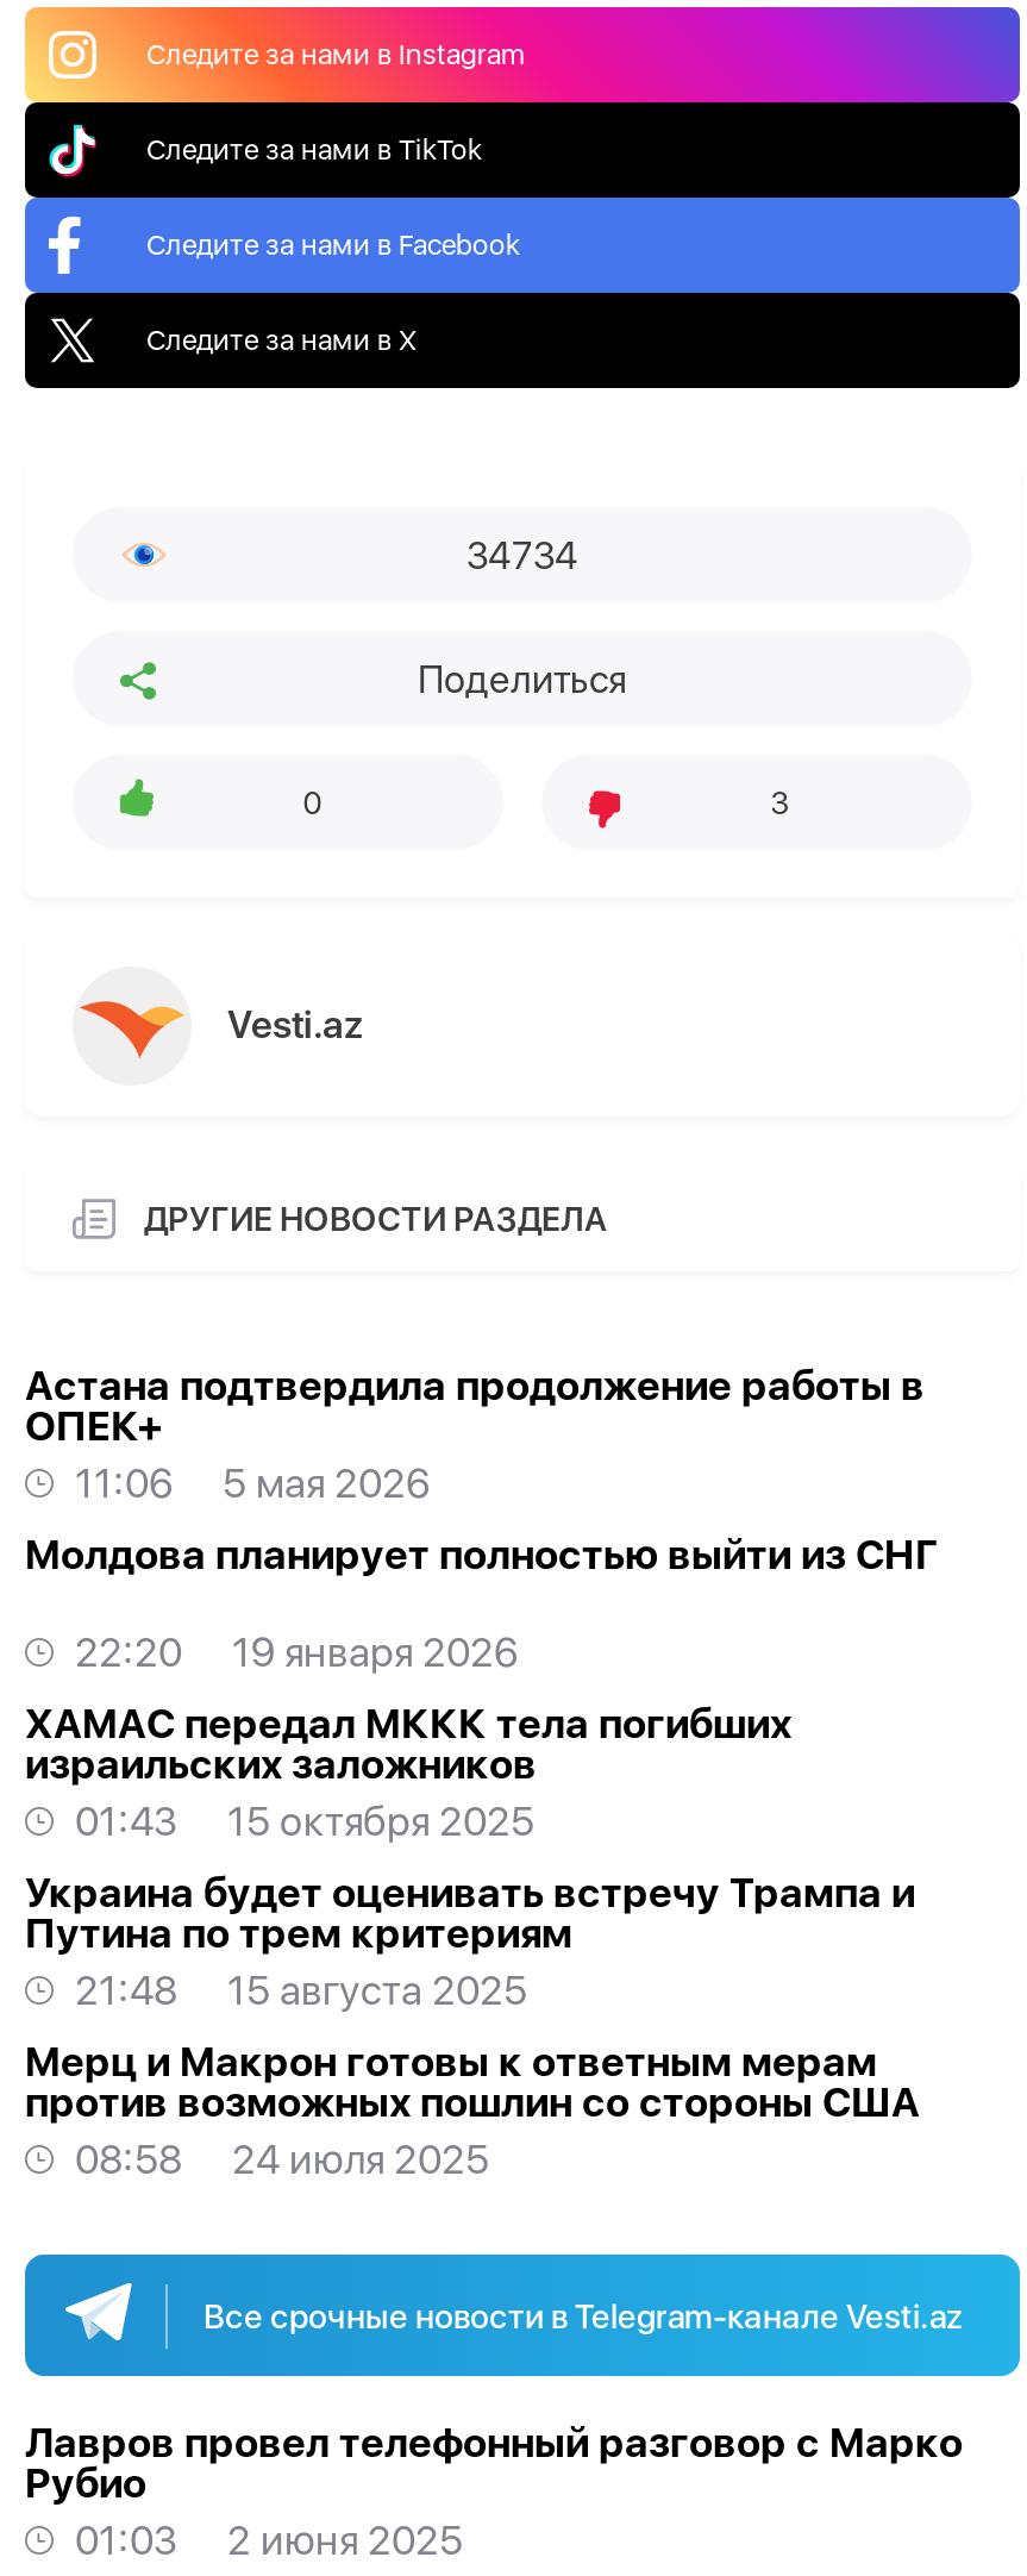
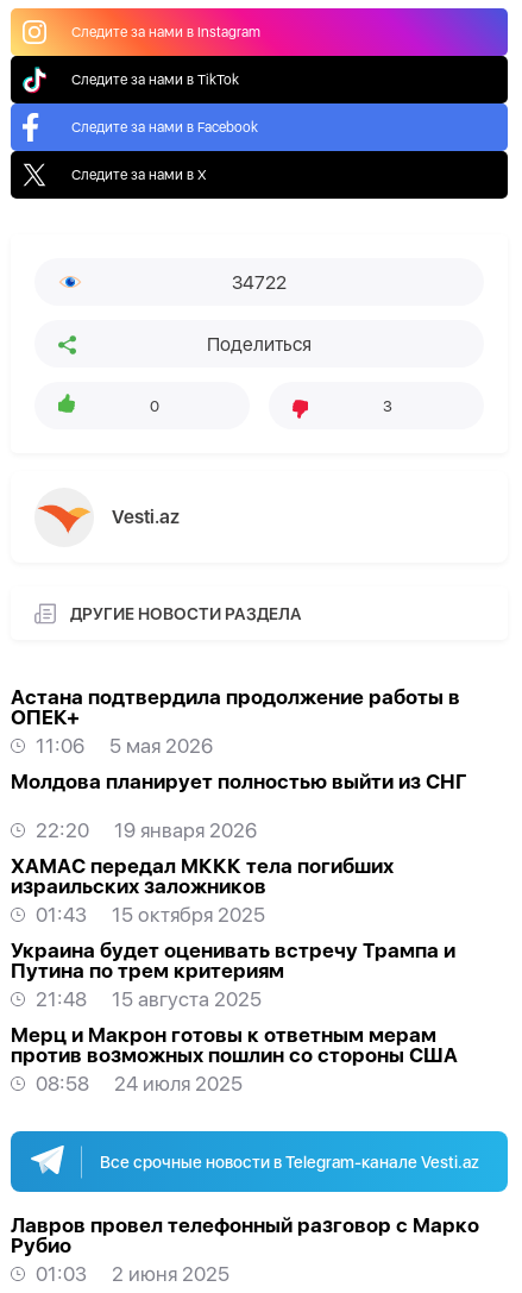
[466,533,578,578] 34734 -> [232,271,287,294] 34722

